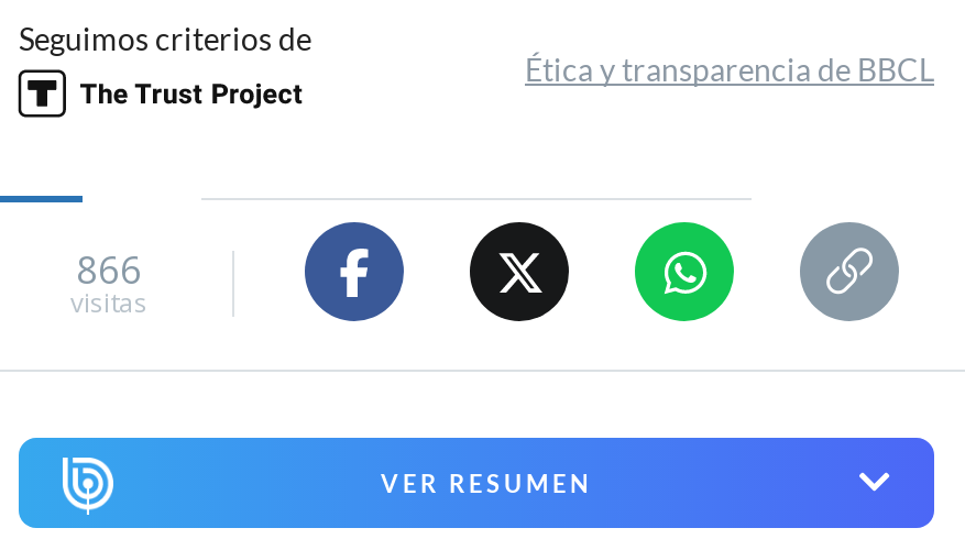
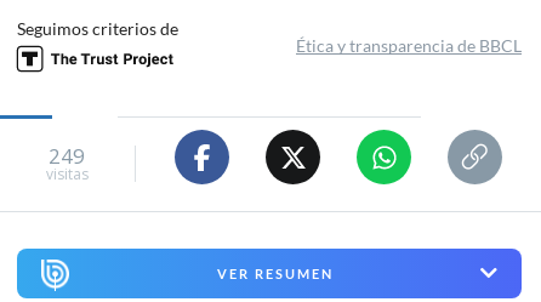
[76,243,142,294] 866 -> [49,141,85,169] 249

